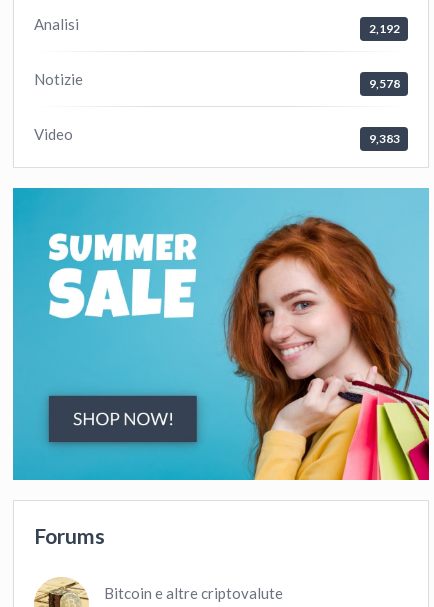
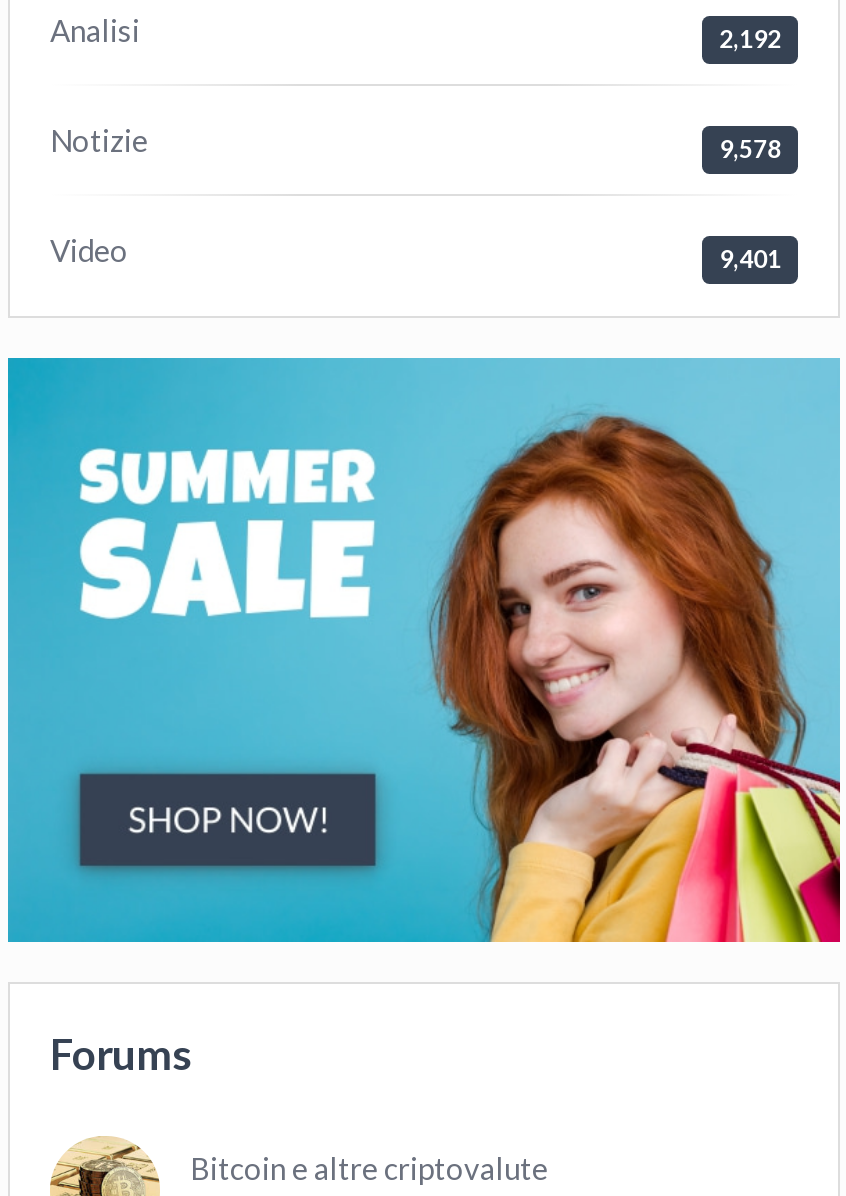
[369,131,400,146] 9,383 -> [719,243,781,273] 9,401

